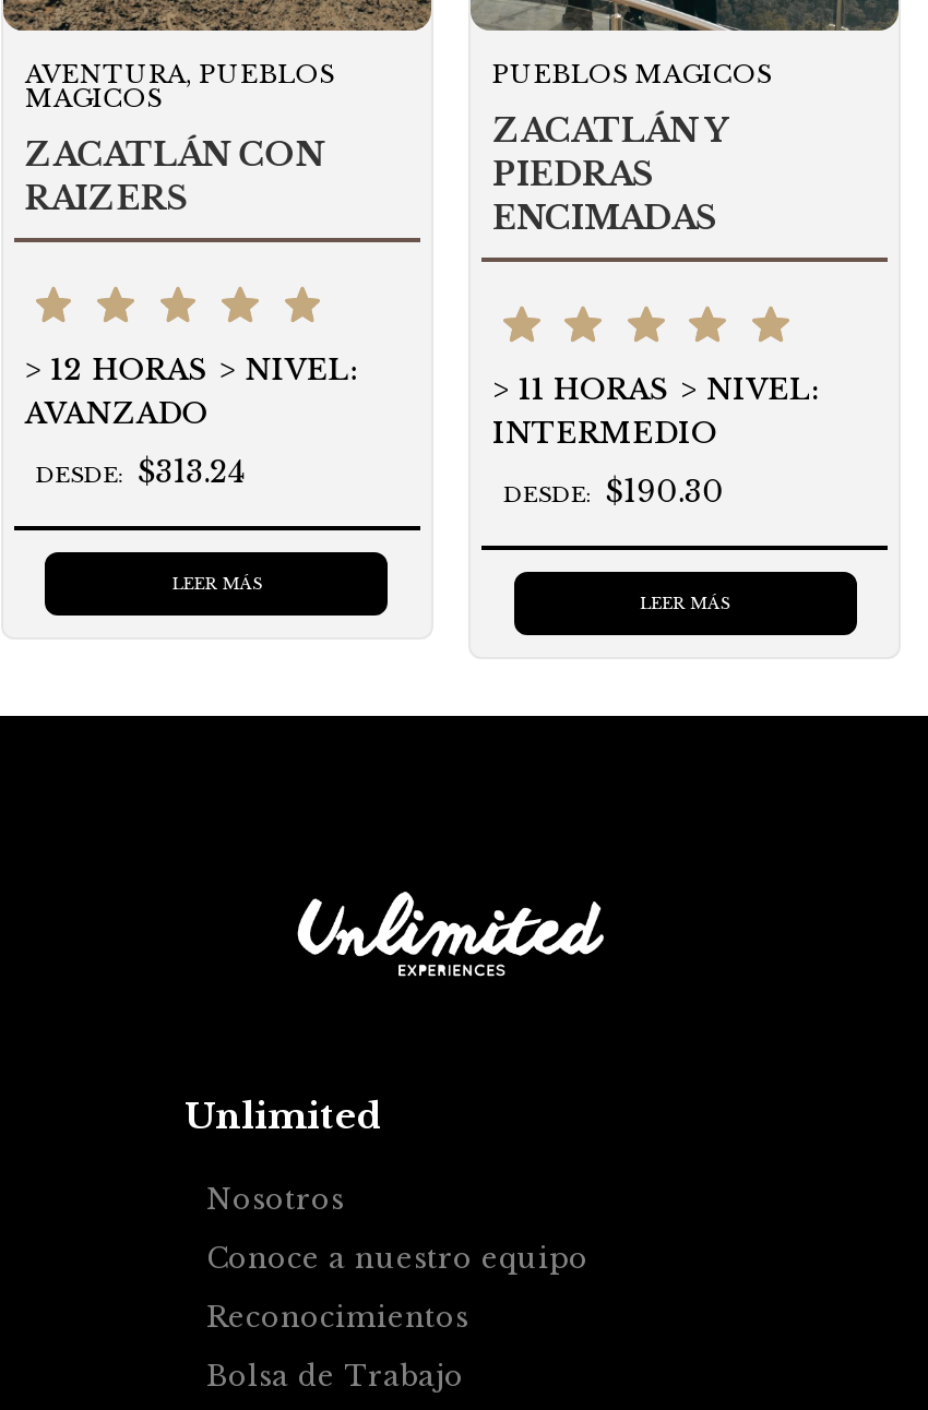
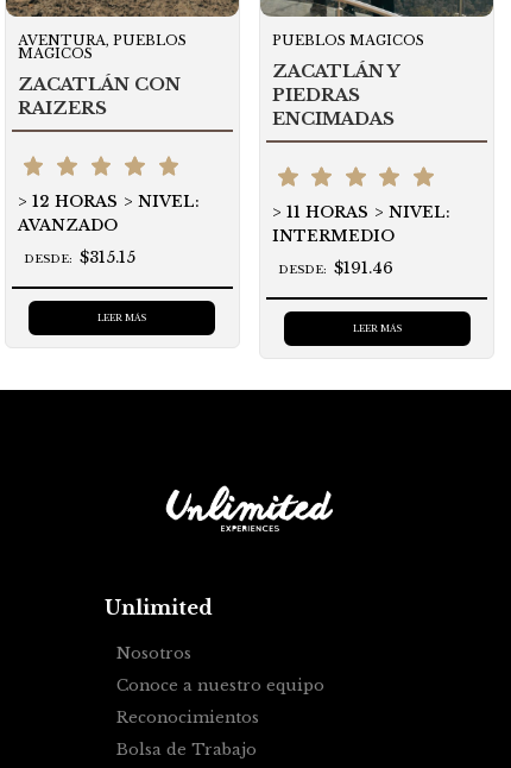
[35,453,247,490] DESDE: $313.24 -> [23,247,135,267] DESDE: $315.15
[503,473,724,510] DESDE: $190.30 -> [278,257,393,278] DESDE: $191.46

